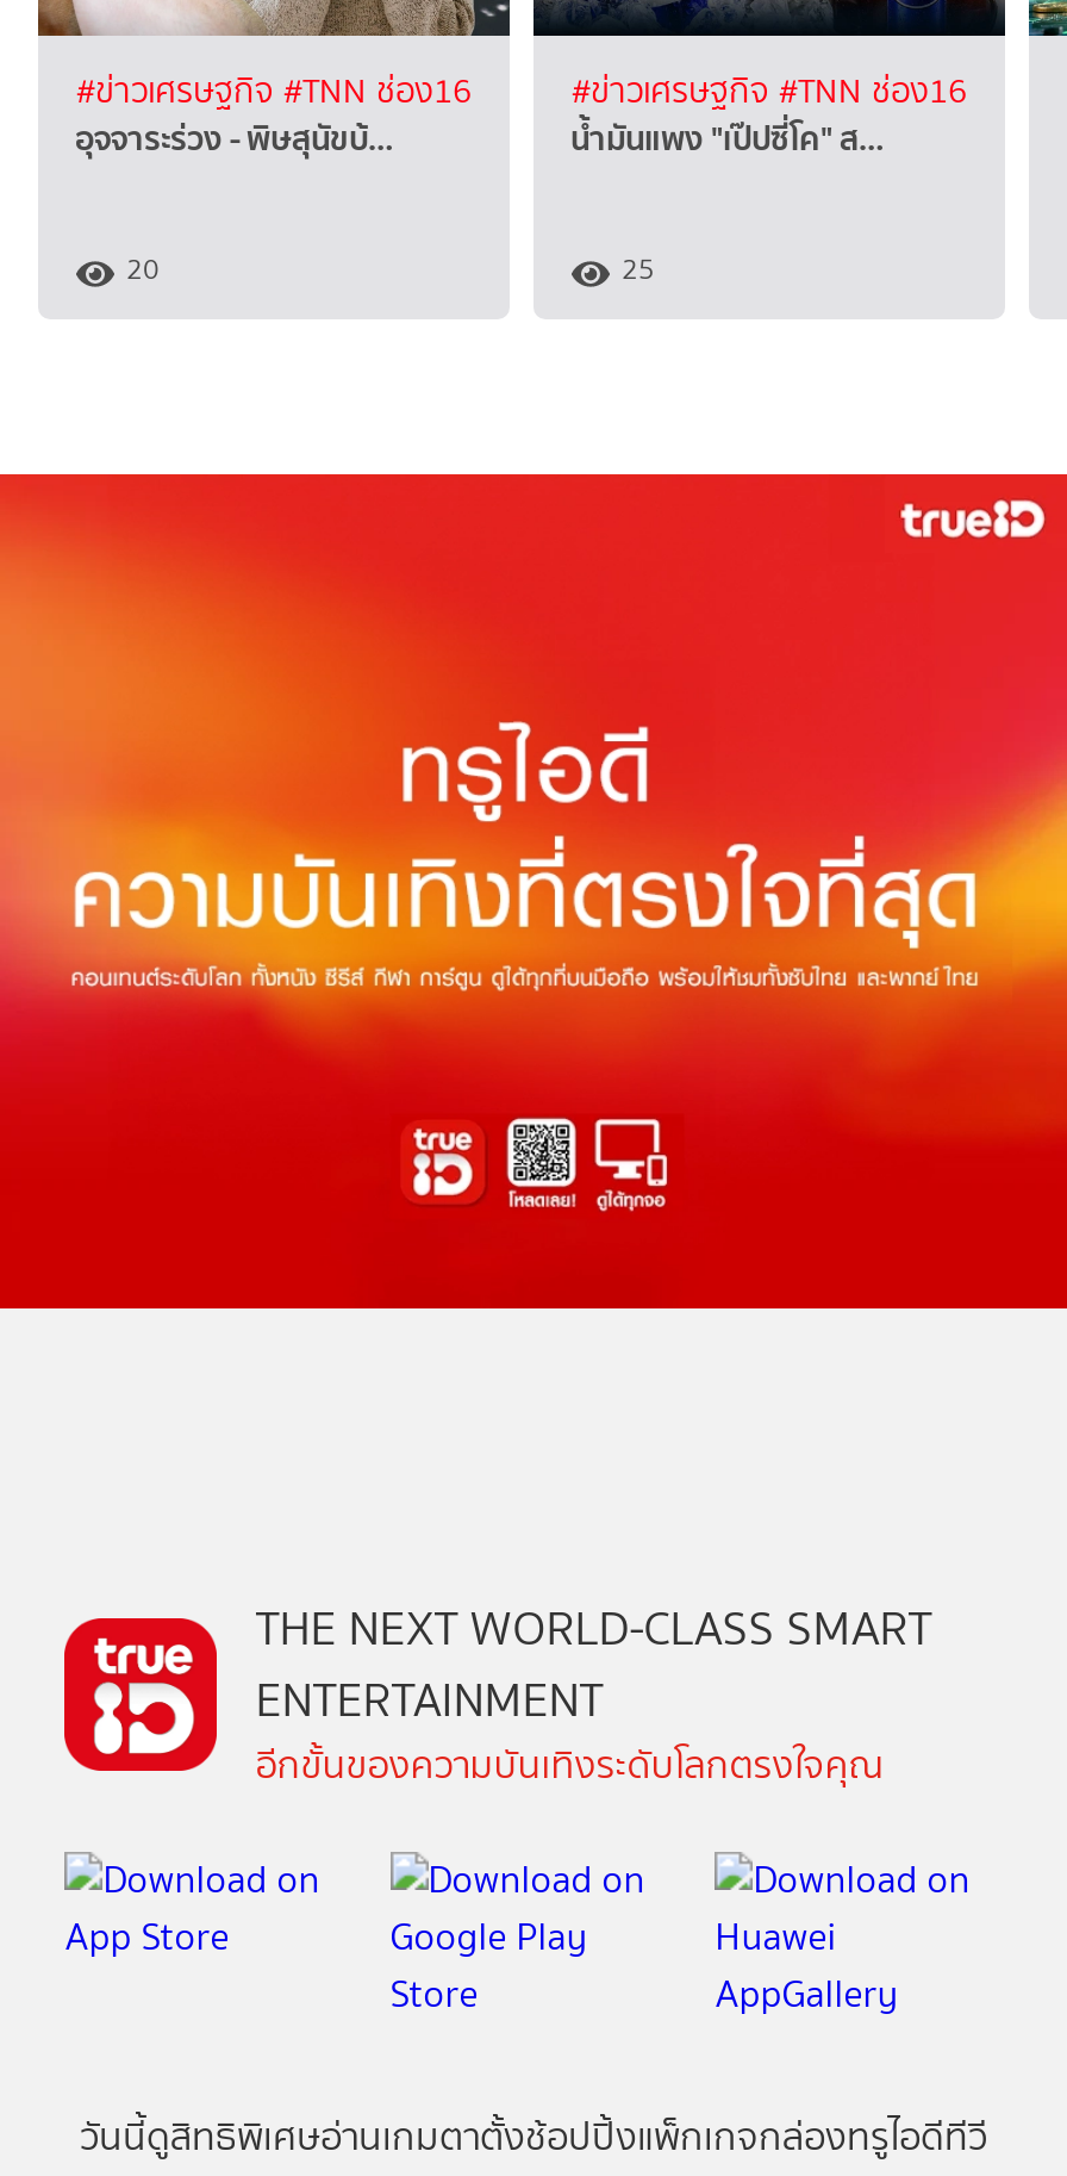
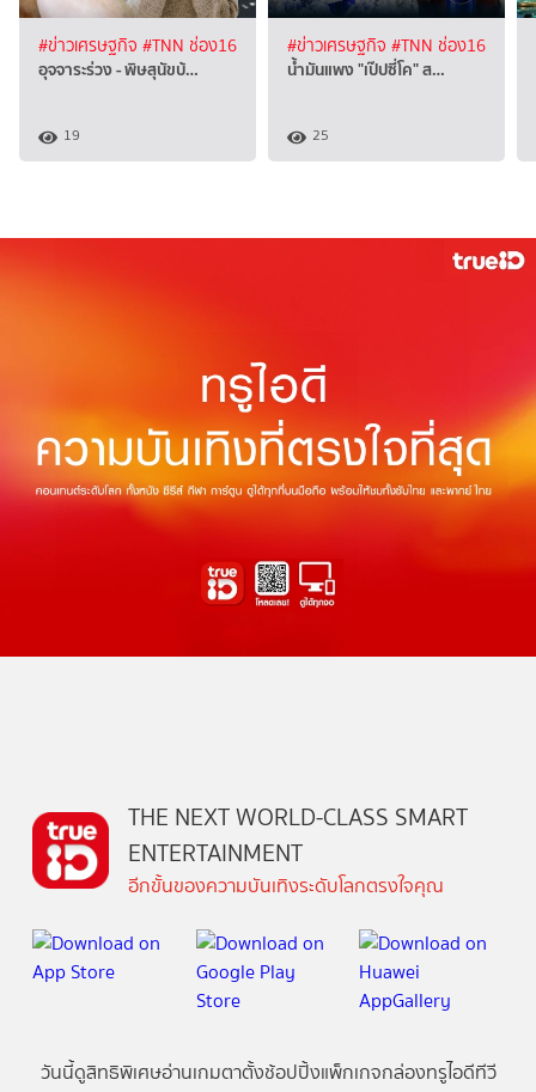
[126,248,160,291] 20 -> [63,125,80,146] 19

